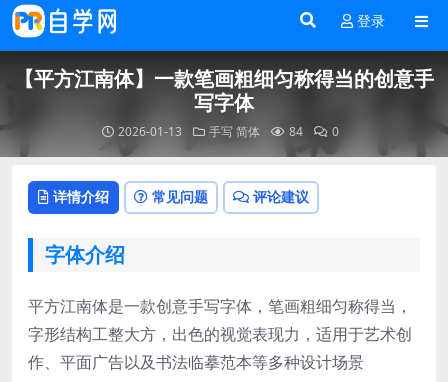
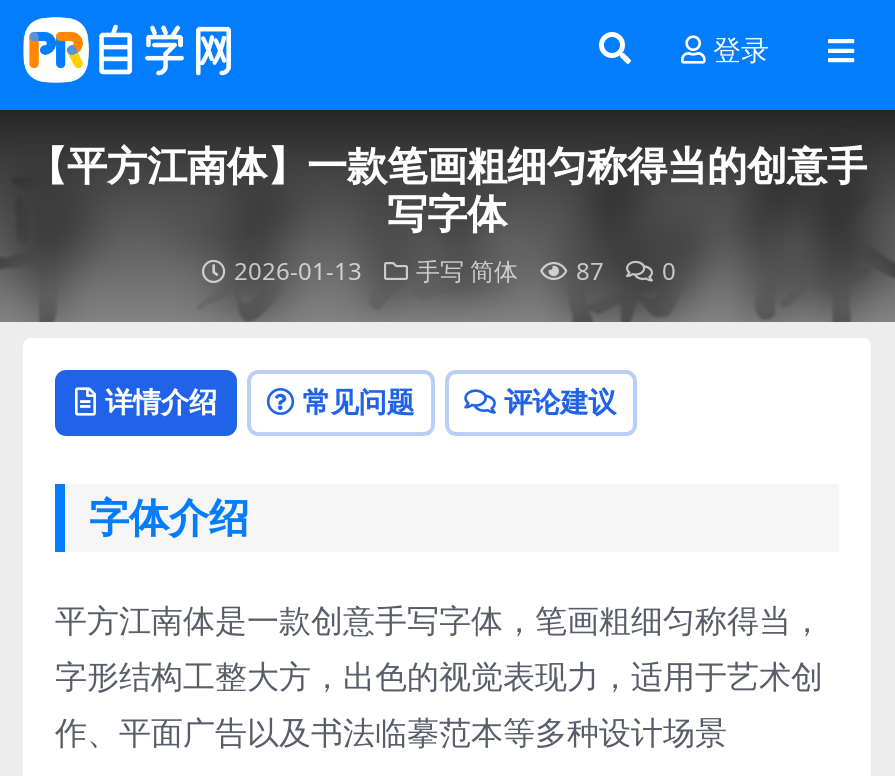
[117,123,338,140] 2026-01-13 手写 简体 84 0 -> [234,254,676,288] 2026-01-13 手写 简体 87 0

